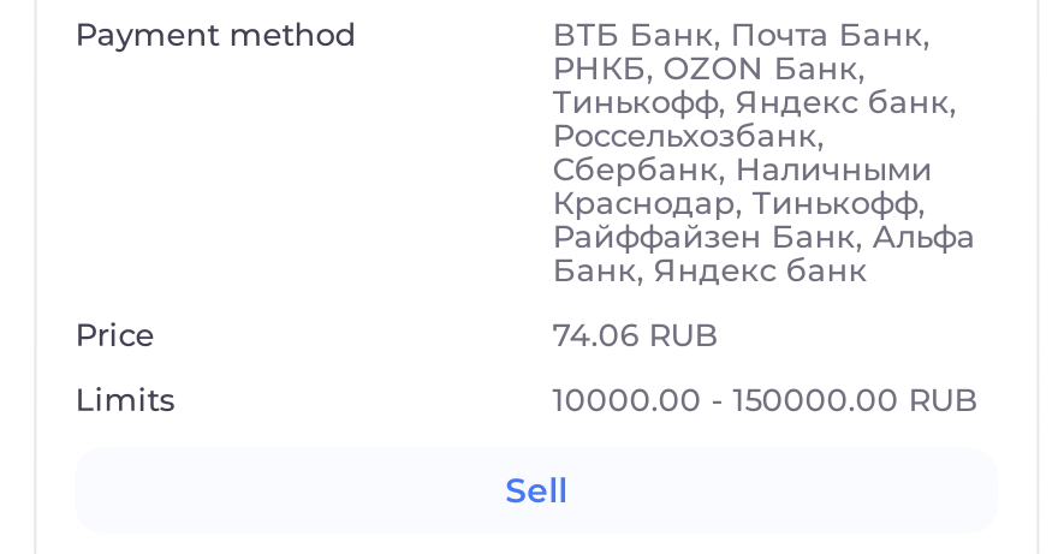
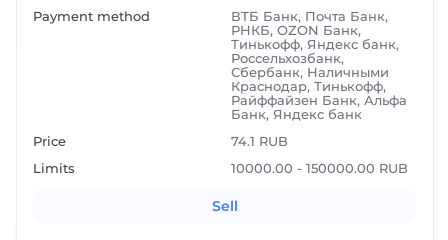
[552,314,718,352] 74.06 RUB -> [231,132,288,148] 74.1 RUB

